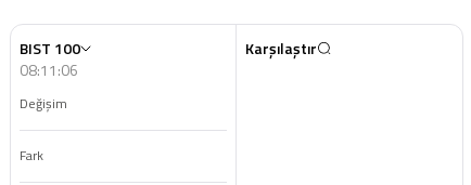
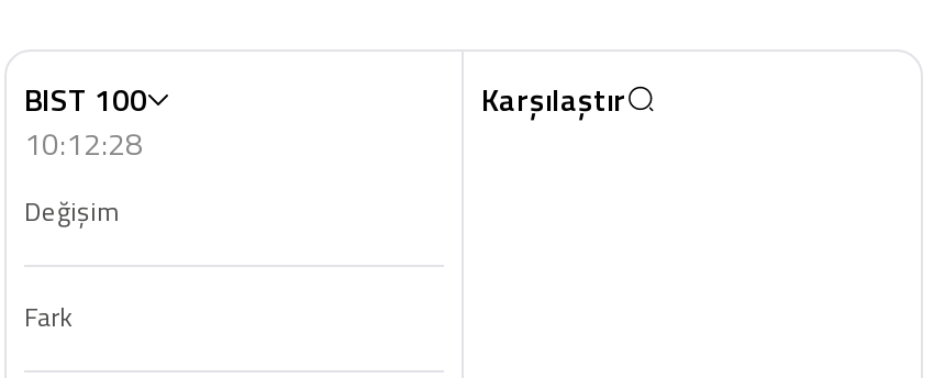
[20,58,78,81] 08:11:06 -> [24,120,143,166] 10:12:28

